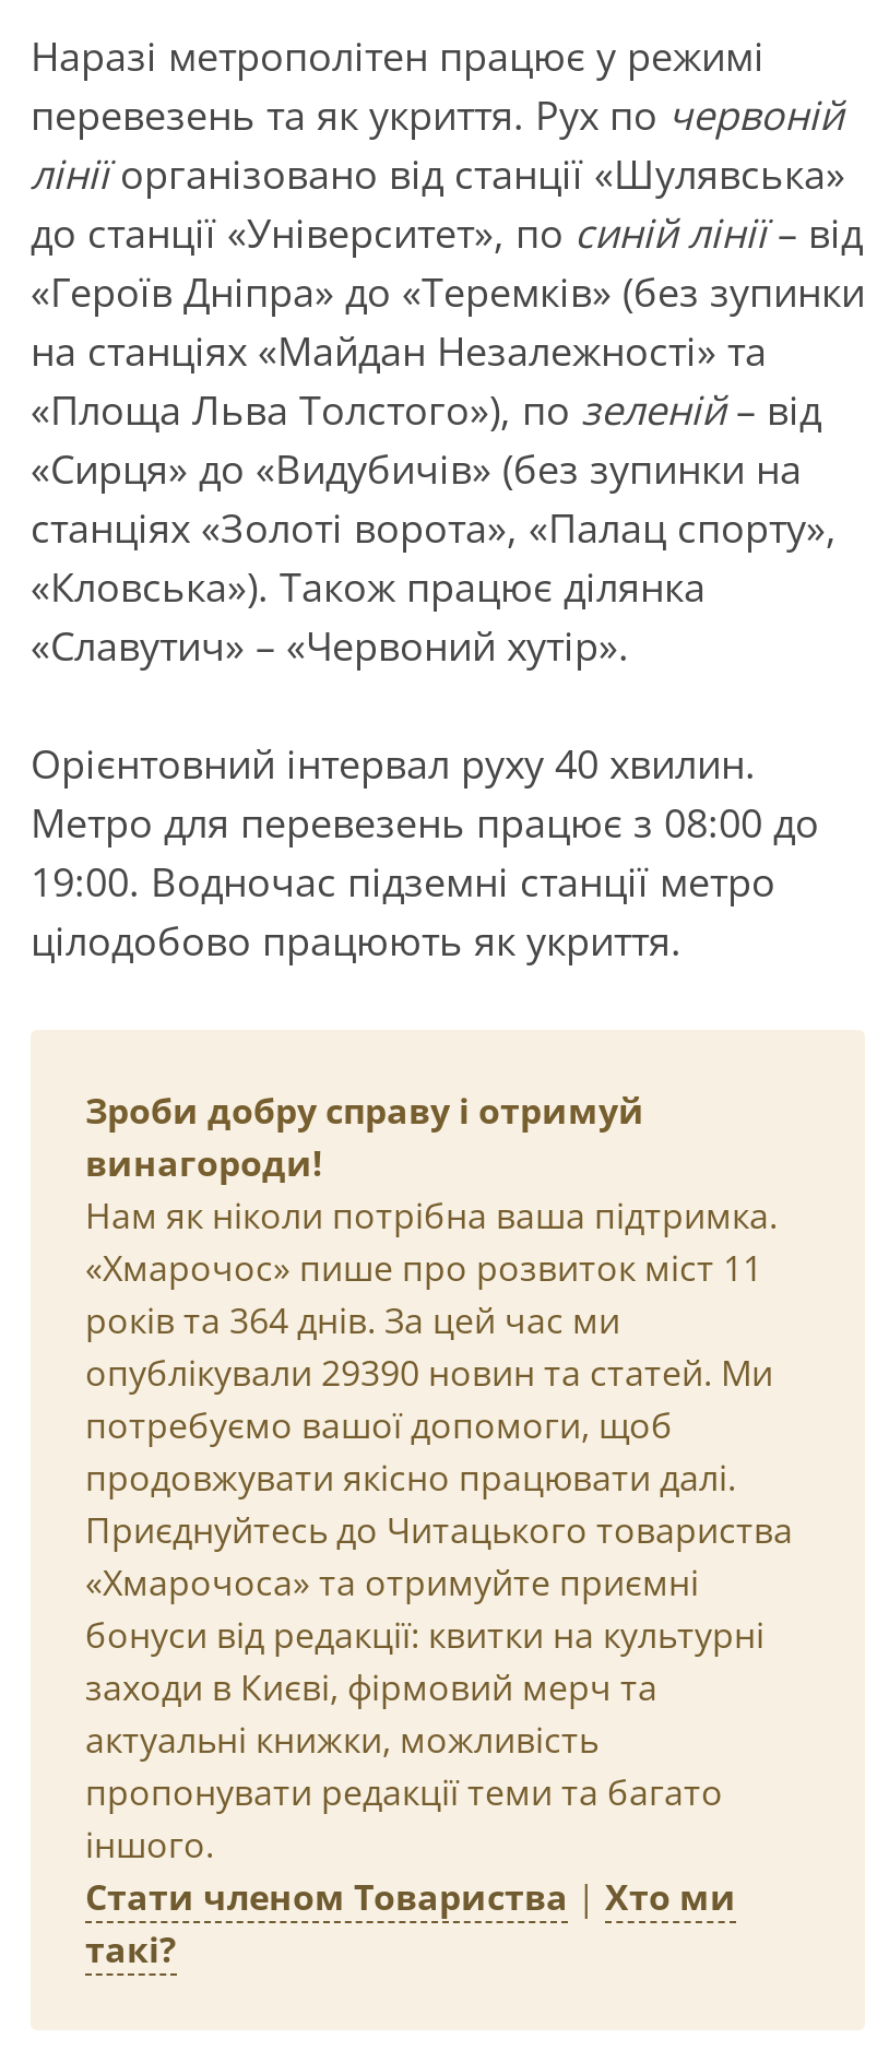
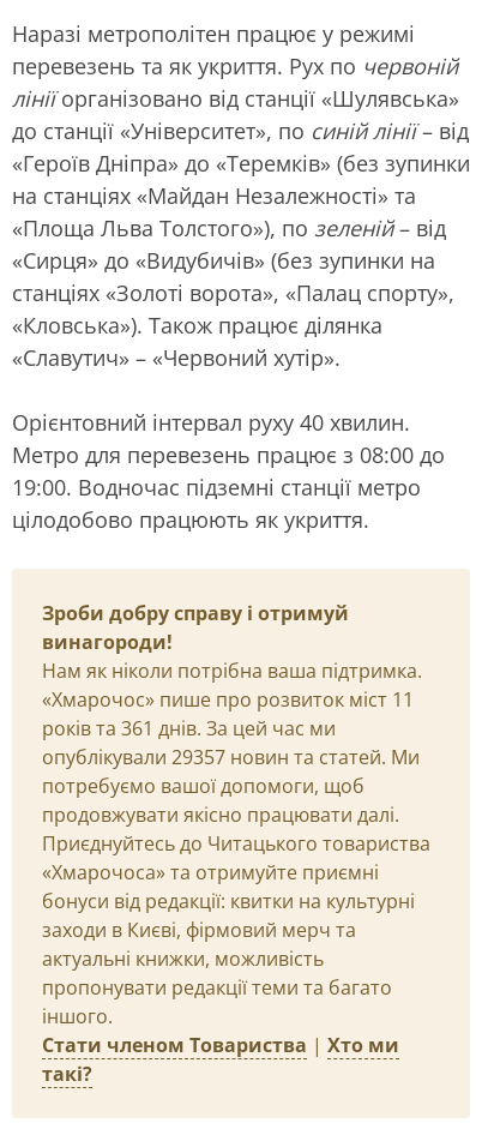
[85,1296,620,1344] років та 364 днів. За цей час ми -> [42,715,336,741] років та 361 днів. За цей час ми
[85,1349,773,1397] опублікували 29390 новин та статей. Ми -> [42,744,420,770] опублікували 29357 новин та статей. Ми

